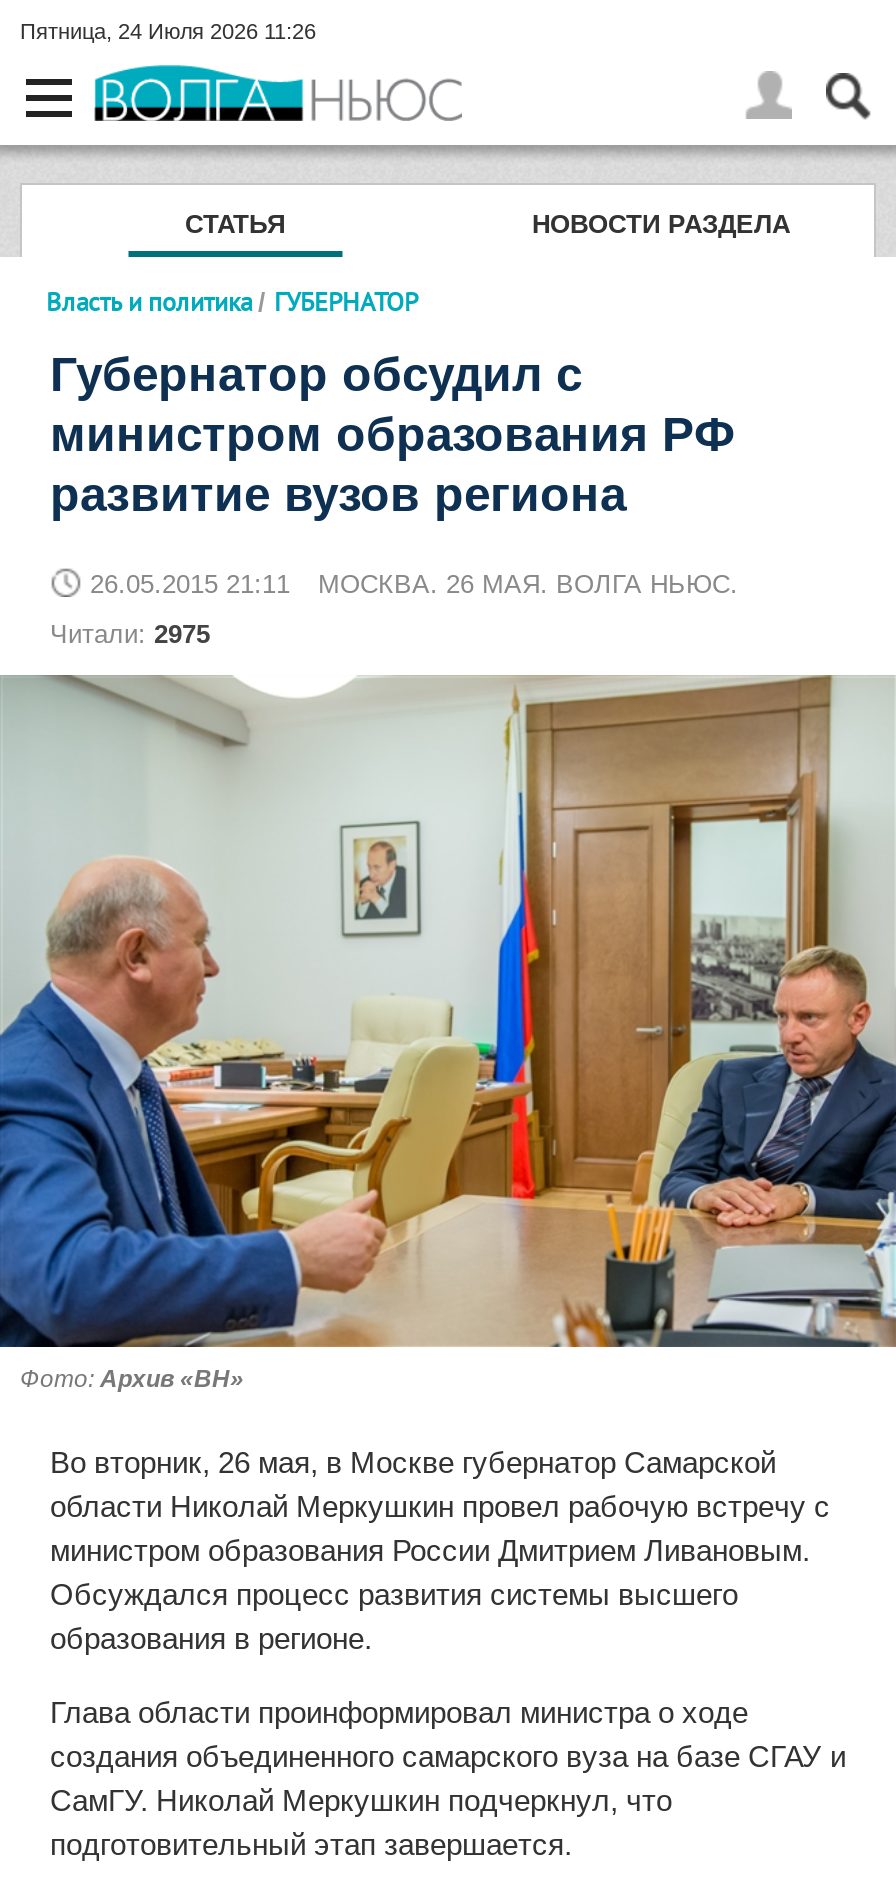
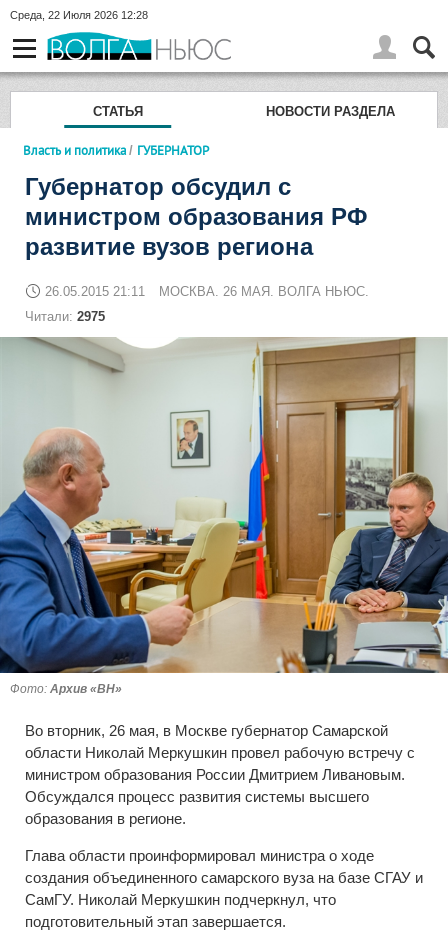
[20,19,316,43] Пятница, 24 Июля 2026 11:26 -> [10,9,148,21] Среда, 22 Июля 2026 12:28

